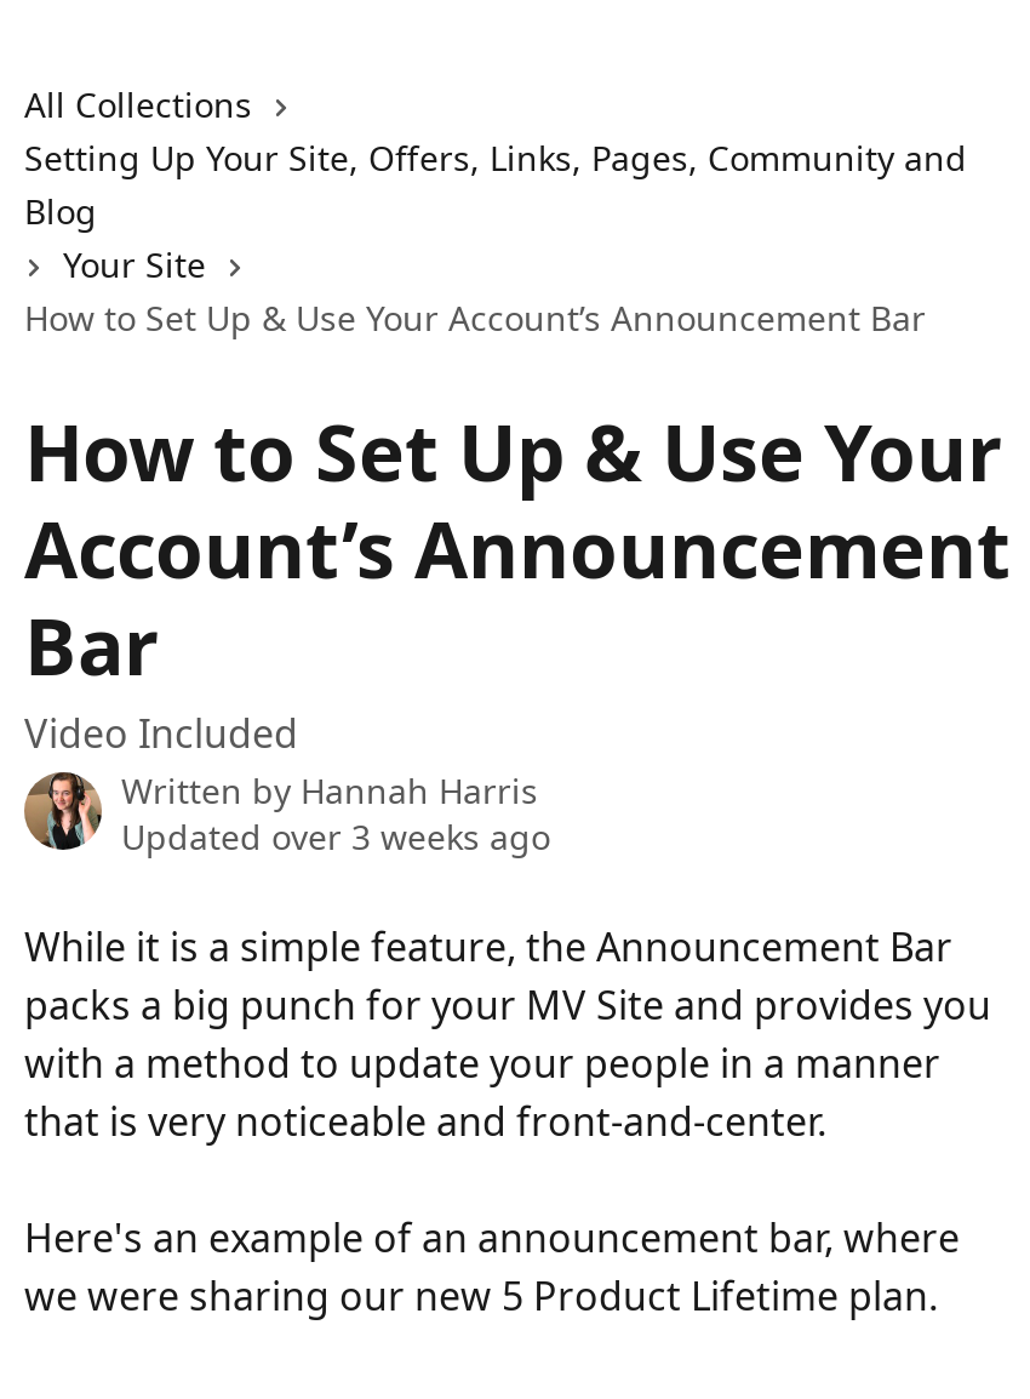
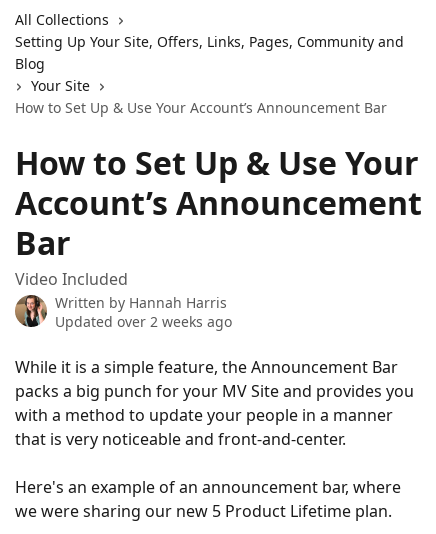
[121,813,550,860] Updated over 3 weeks ago -> [55,312,232,331] Updated over 2 weeks ago

